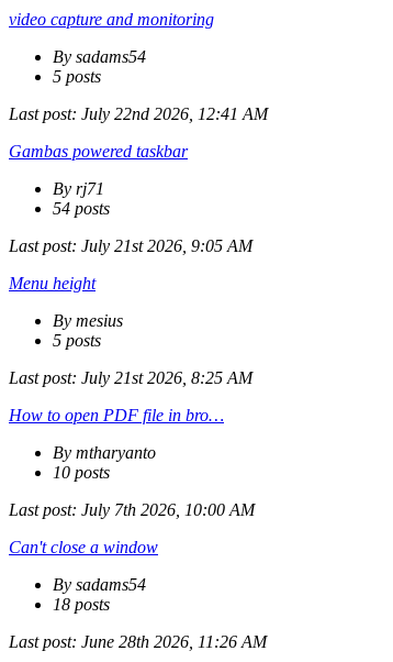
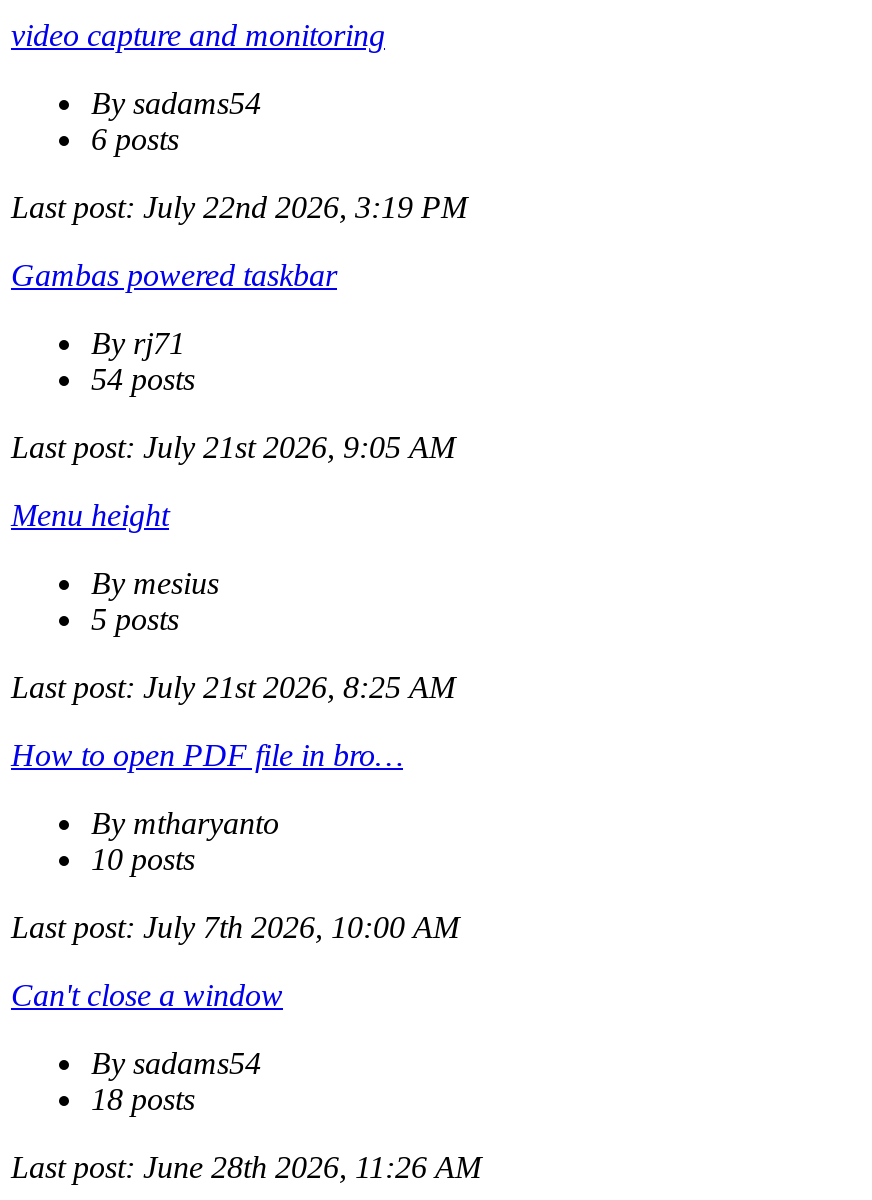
[53,67,101,86] 5 posts -> [91,121,179,155] 6 posts
[9,105,268,123] Last post: July 22nd 2026, 12:41 AM -> [11,189,467,223] Last post: July 22nd 2026, 3:19 PM

